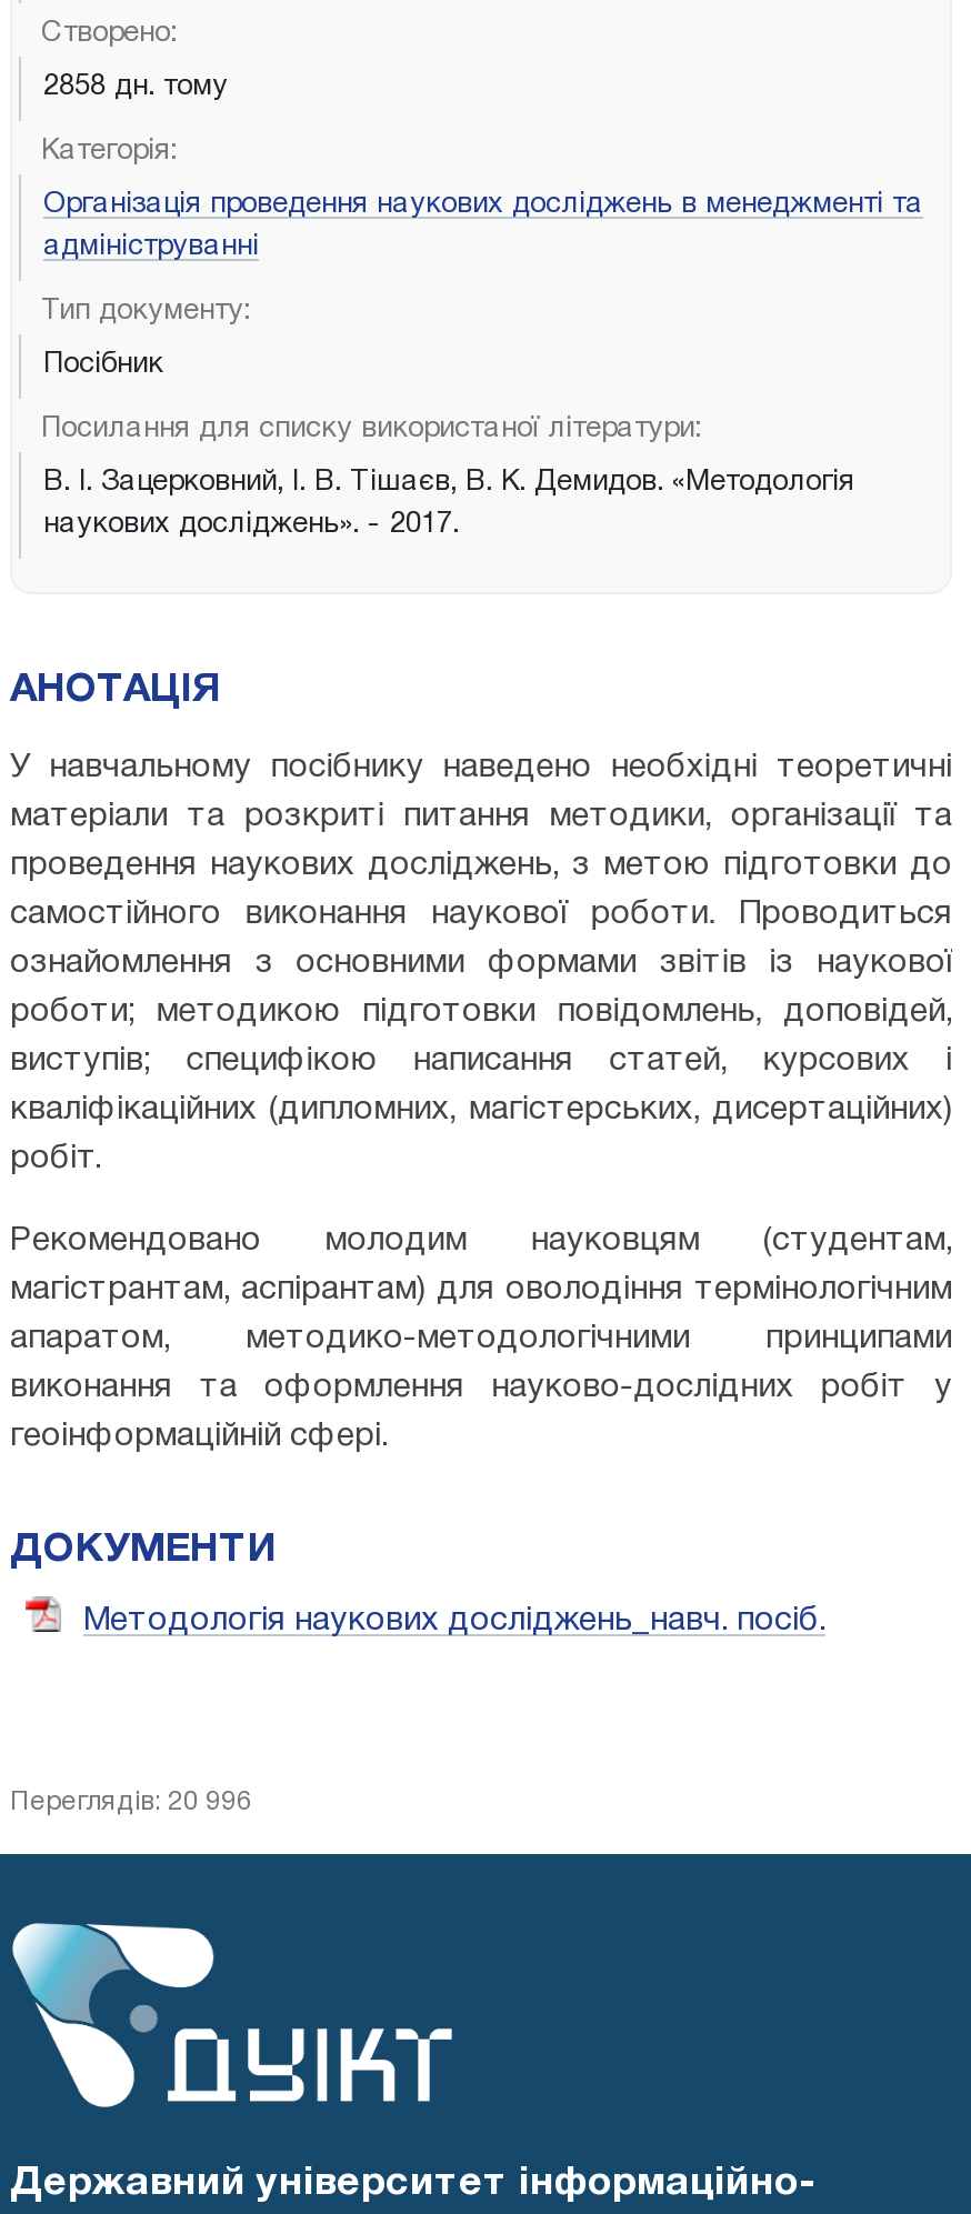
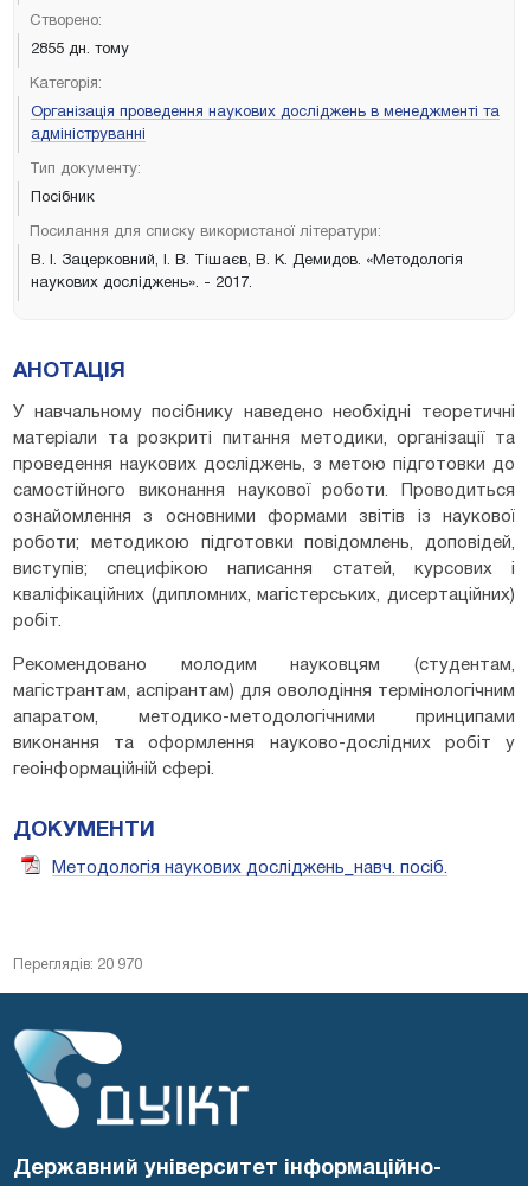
[43,74,228,100] 2858 дн. тому -> [31,42,129,56] 2855 дн. тому
[10,1789,252,1813] Переглядів: 20 996 -> [13,958,142,971] Переглядів: 20 970

